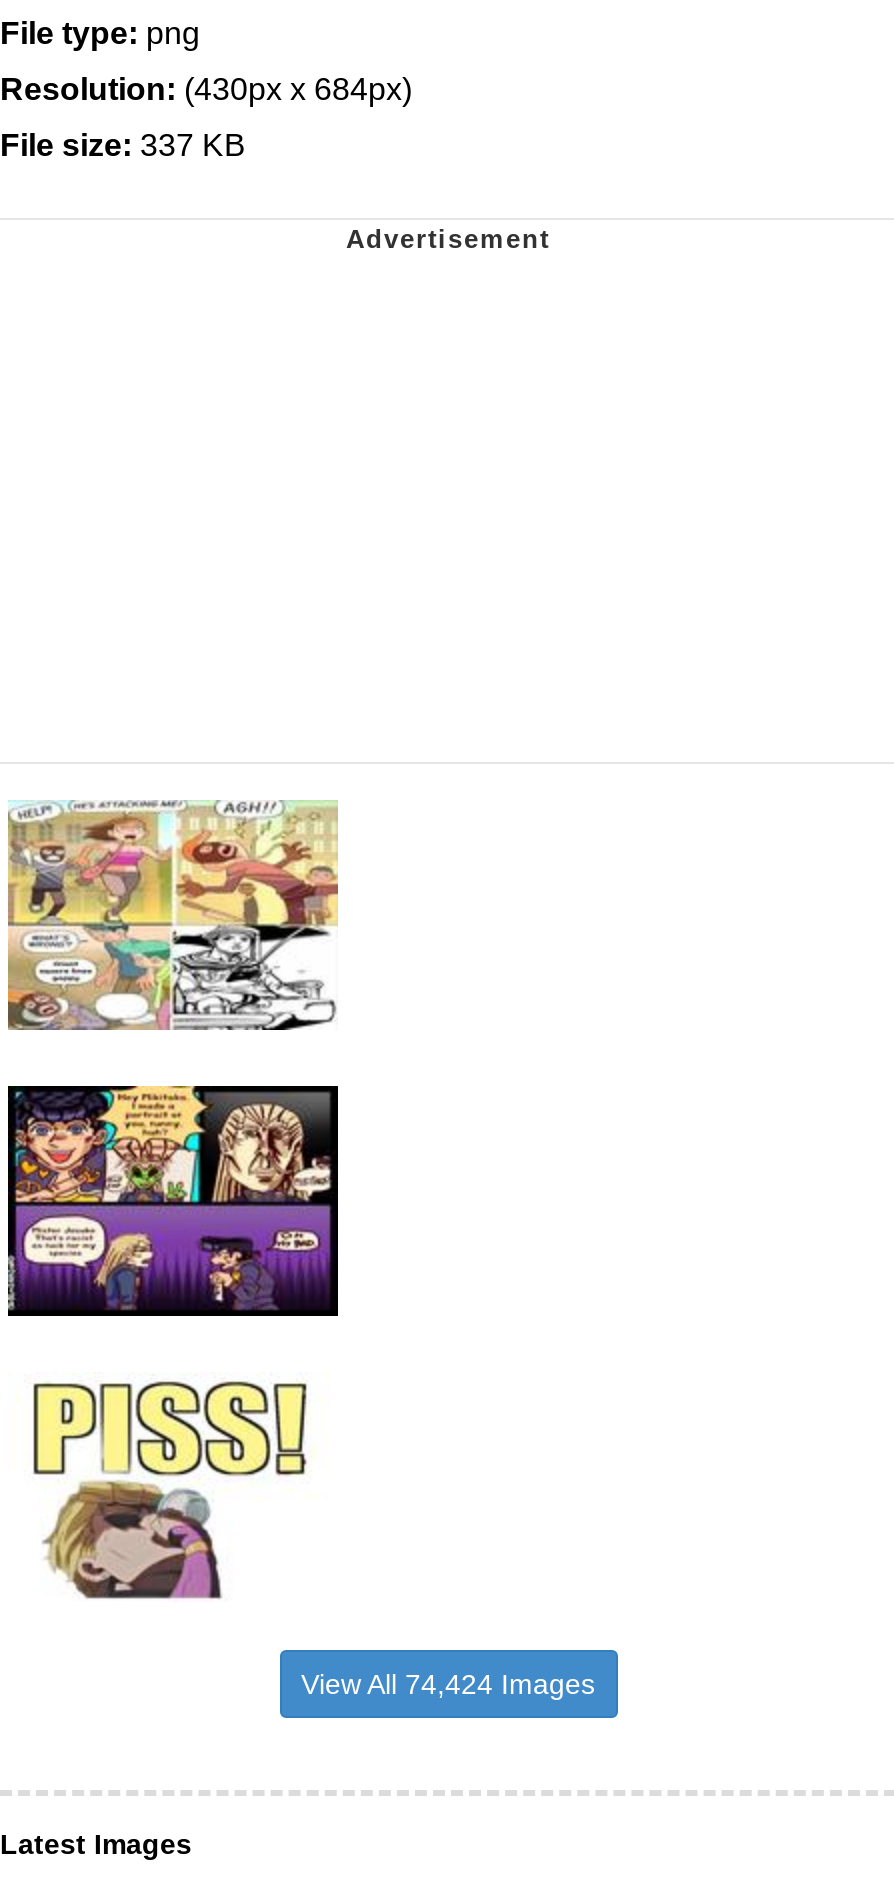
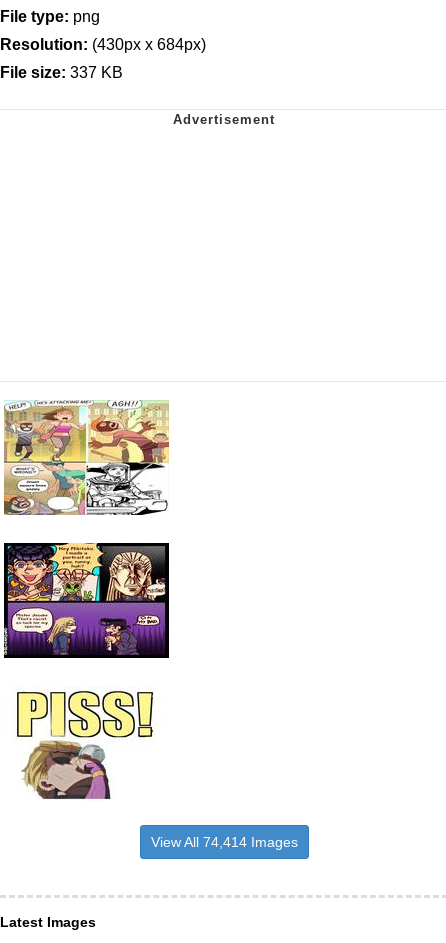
[301,1668,595,1700] View All 74,424 Images -> [150,834,297,850] View All 74,414 Images

